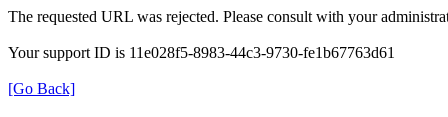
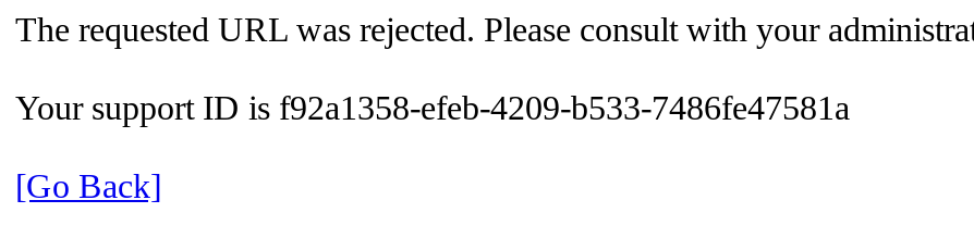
[8,44,395,61] Your support ID is 11e028f5-8983-44c3-9730-fe1b67763d61 -> [15,89,850,126] Your support ID is f92a1358-efeb-4209-b533-7486fe47581a

